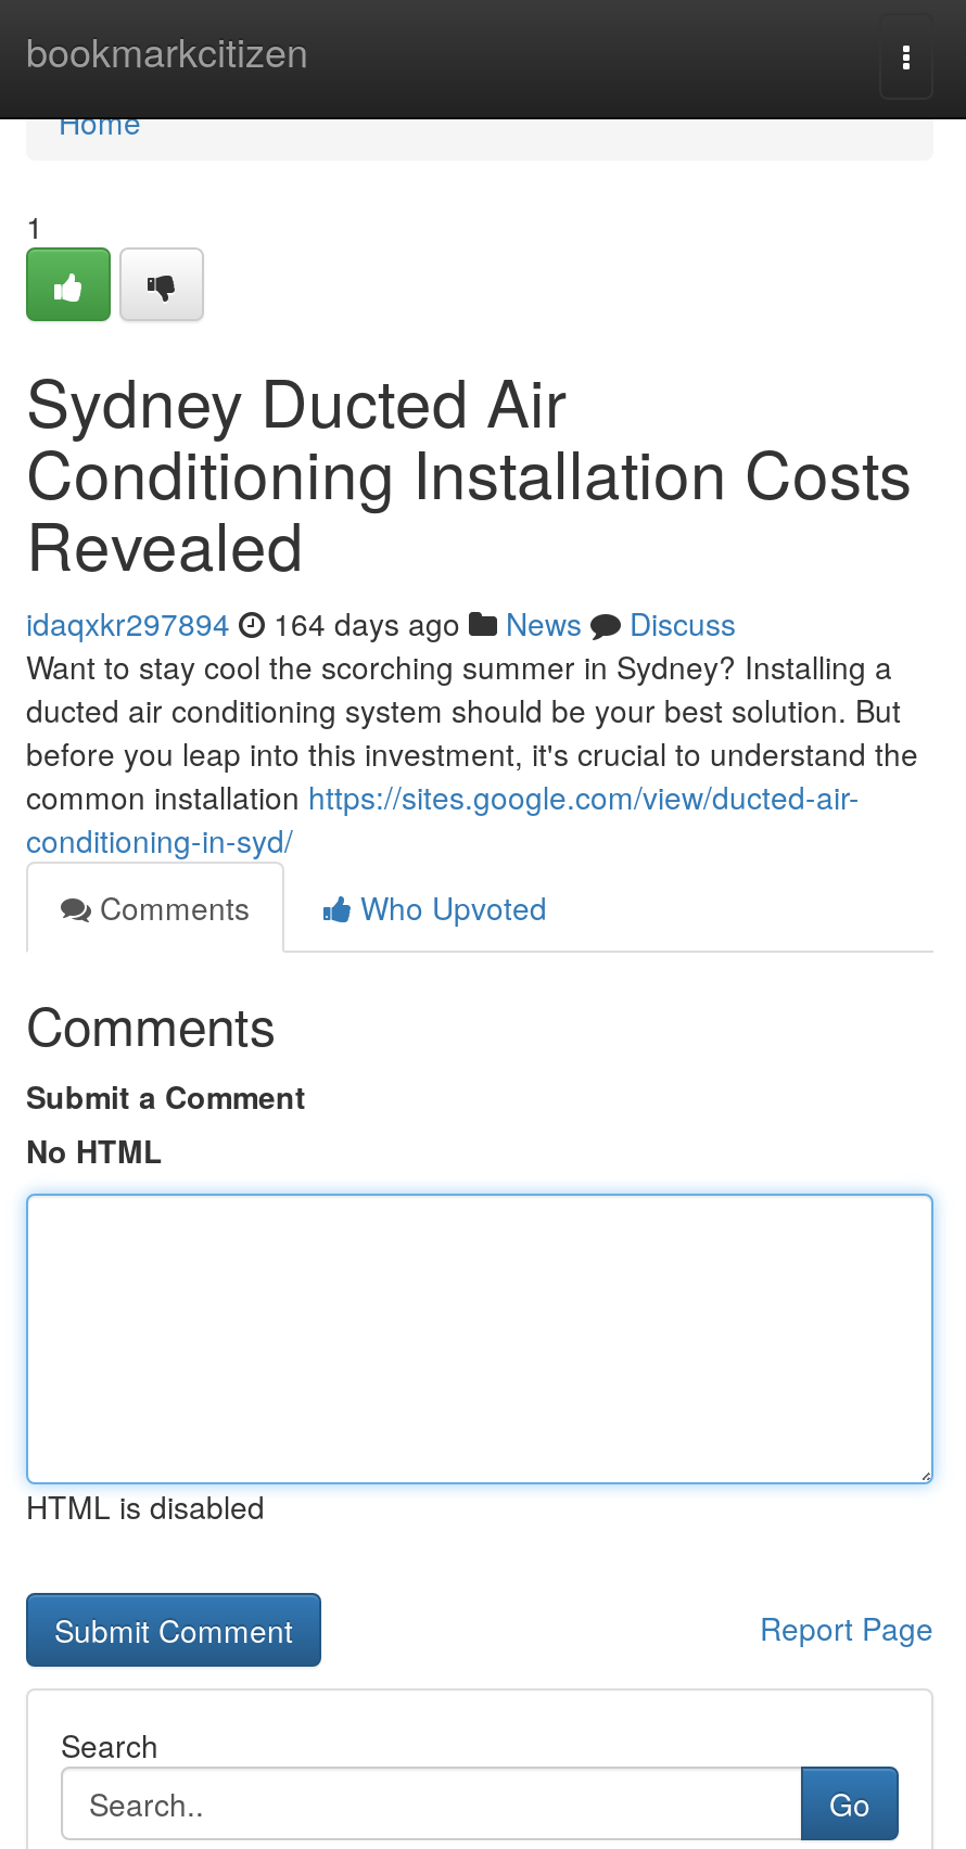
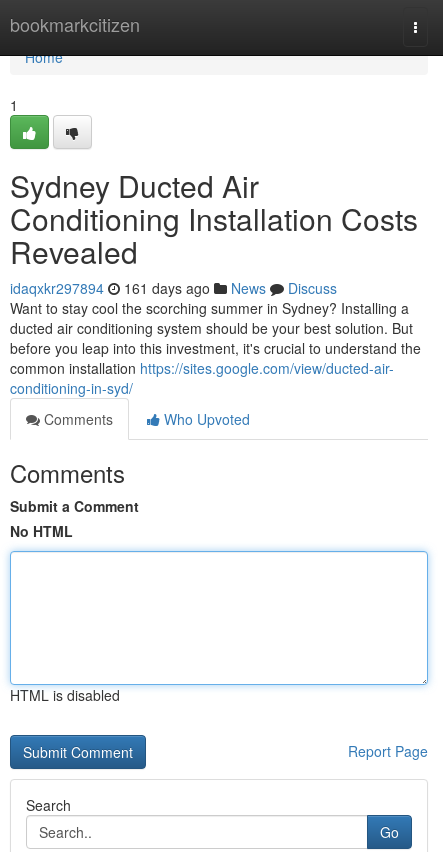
[26,601,736,645] idaqxkr297894 164 days ago News Discuss -> [10,278,337,298] idaqxkr297894 161 days ago News Discuss

